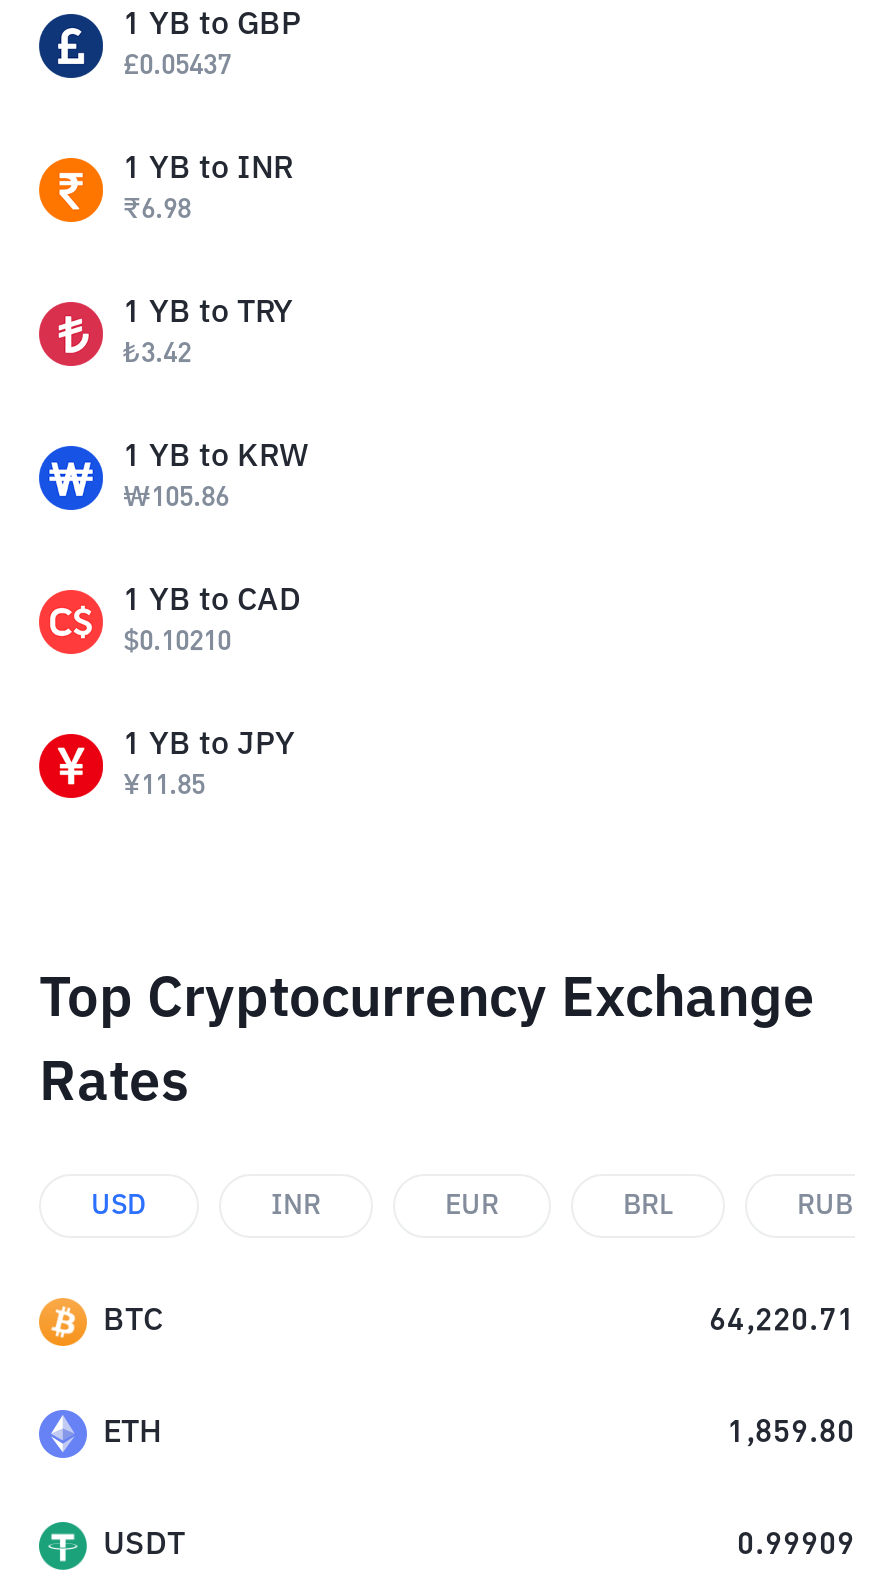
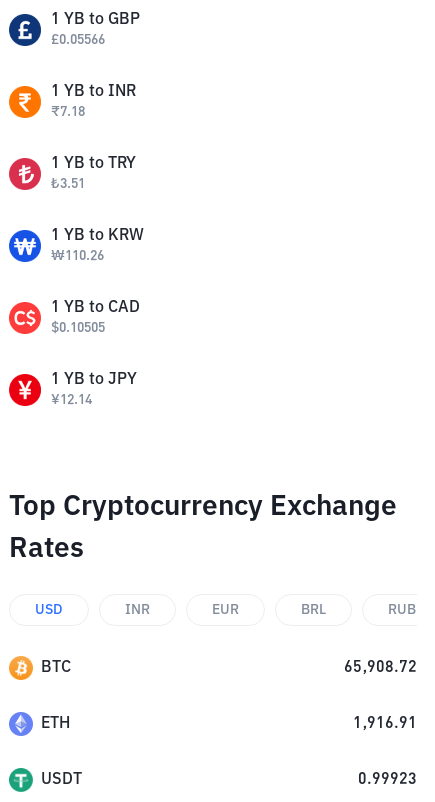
[123,52,231,80] £0.05437 -> [51,33,105,47] £0.05566
[123,196,191,224] ₹6.98 -> [51,105,85,119] ₹7.18
[123,340,191,368] ₺3.42 -> [51,177,85,191] ₺3.51
[123,484,229,512] ₩105.86 -> [51,249,104,263] ₩110.26
[123,628,231,656] $0.10210 -> [51,321,105,335] $0.10505
[123,772,205,800] ¥11.85 -> [51,393,92,407] ¥12.14
[709,1306,855,1338] 64,220.71 -> [344,660,417,676] 65,908.72
[727,1418,855,1450] 1,859.80 -> [353,716,417,732] 1,916.91
[737,1530,855,1562] 0.99909 -> [358,772,417,788] 0.99923

